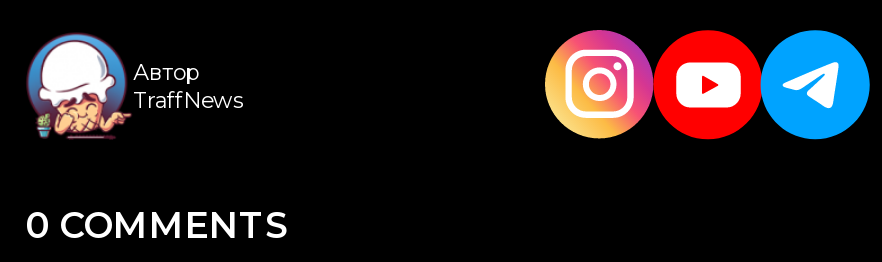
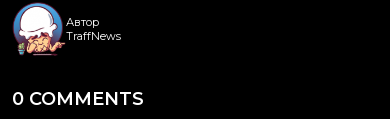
[543,28,873,142] [image] -> none

